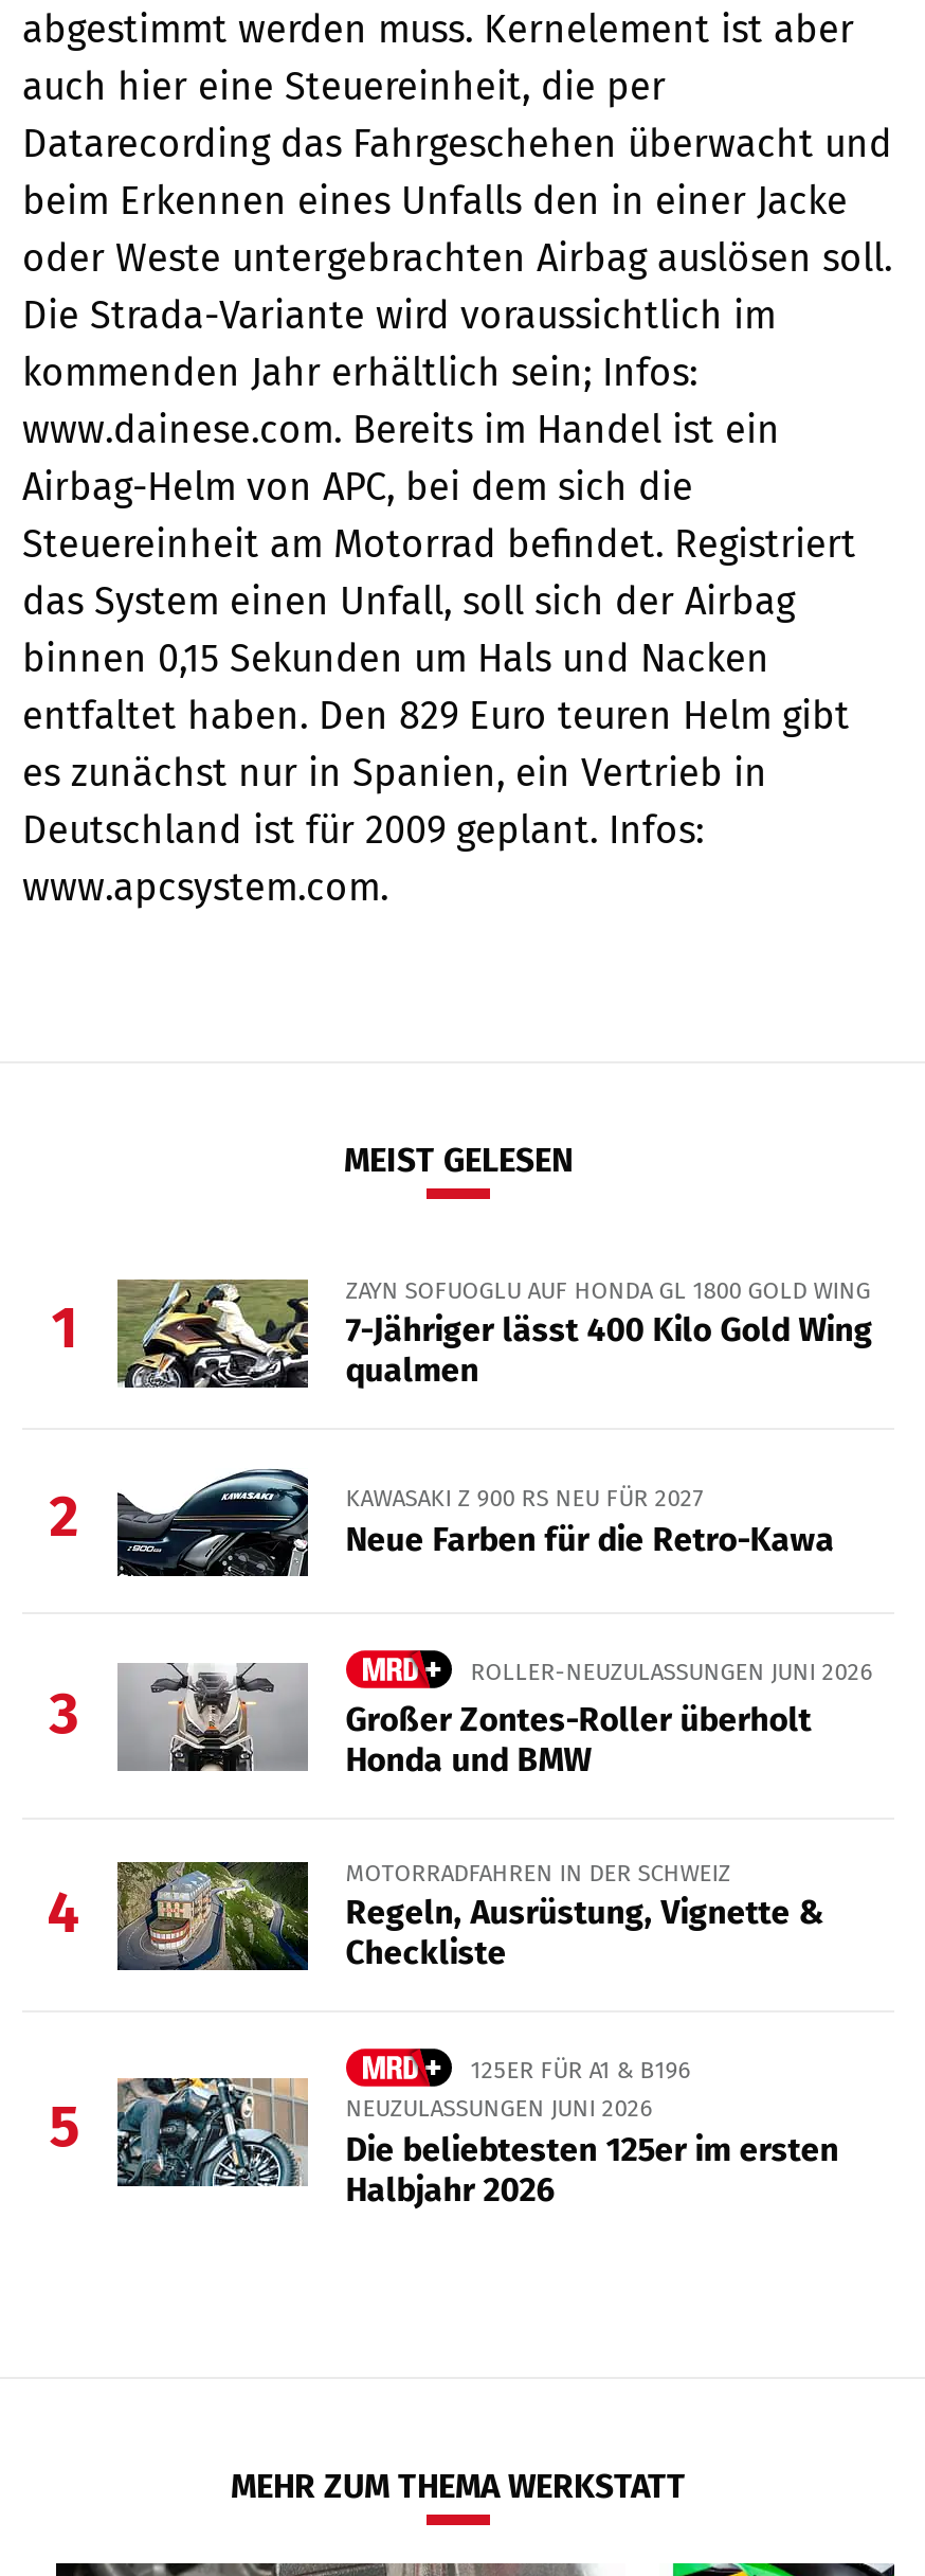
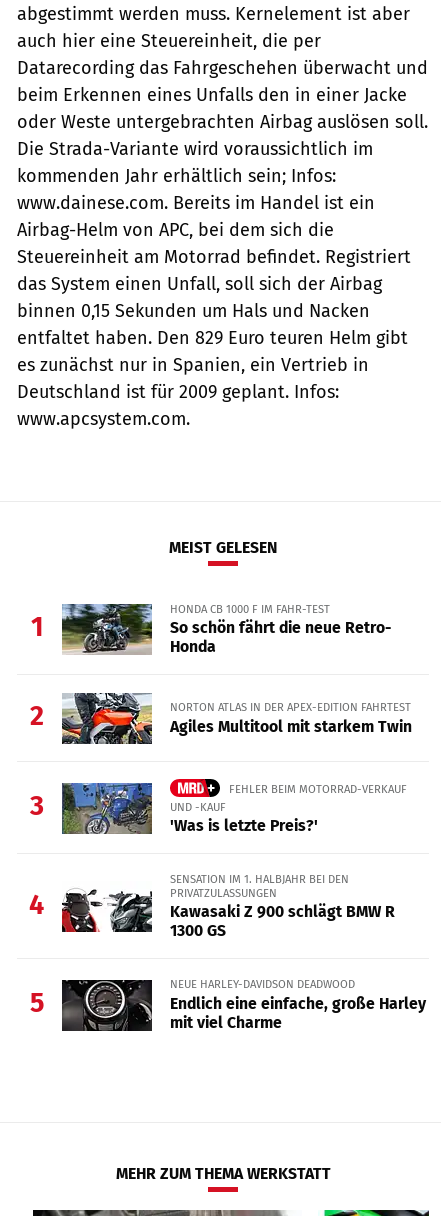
[115,1275,873,1390] [image] | ZAYN SOFUOGLU AUF HONDA GL 1800 GOLD WING | 7-Jähriger lässt 400 Kilo Gold Wing | qualmen -> [62,602,391,656] [image] | HONDA CB 1000 F IM FAHR-TEST | So schön fährt die neue Retro- | Honda
[115,1468,835,1576] [image] | KAWASAKI Z 900 RS NEU FÜR 2027 | Neue Farben für die Retro-Kawa -> [62,692,412,745] [image] | NORTON ATLAS IN DER APEX-EDITION FAHRTEST | Agiles Multitool mit starkem Twin
[117,1656,873,1780] [image] | ROLLER-NEUZULASSUNGEN JUNI 2026 | Großer Zontes-Roller überholt | Honda und BMW -> [62,782,407,835] [image] | FEHLER BEIM MOTORRAD-VERKAUF | UND -KAUF | 'Was is letzte Preis?'
[115,1858,824,1973] [image] | MOTORRADFAHREN IN DER SCHWEIZ | Regeln, Ausrüstung, Vignette & | Checkliste -> [61,872,395,940] [image] | SENSATION IM 1. HALBJAHR BEI DEN | PRIVATZULASSUNGEN | Kawasaki Z 900 schlägt BMW R | 1300 GS
[115,2056,839,2209] [image] | 125ER FÜR A1 & B196 | NEUZULASSUNGEN JUNI 2026 | Die beliebtesten 125er im ersten | Halbjahr 2026 -> [61,977,426,1032] [image] | NEUE HARLEY-DAVIDSON DEADWOOD | Endlich eine einfache, große Harley | mit viel Charme

